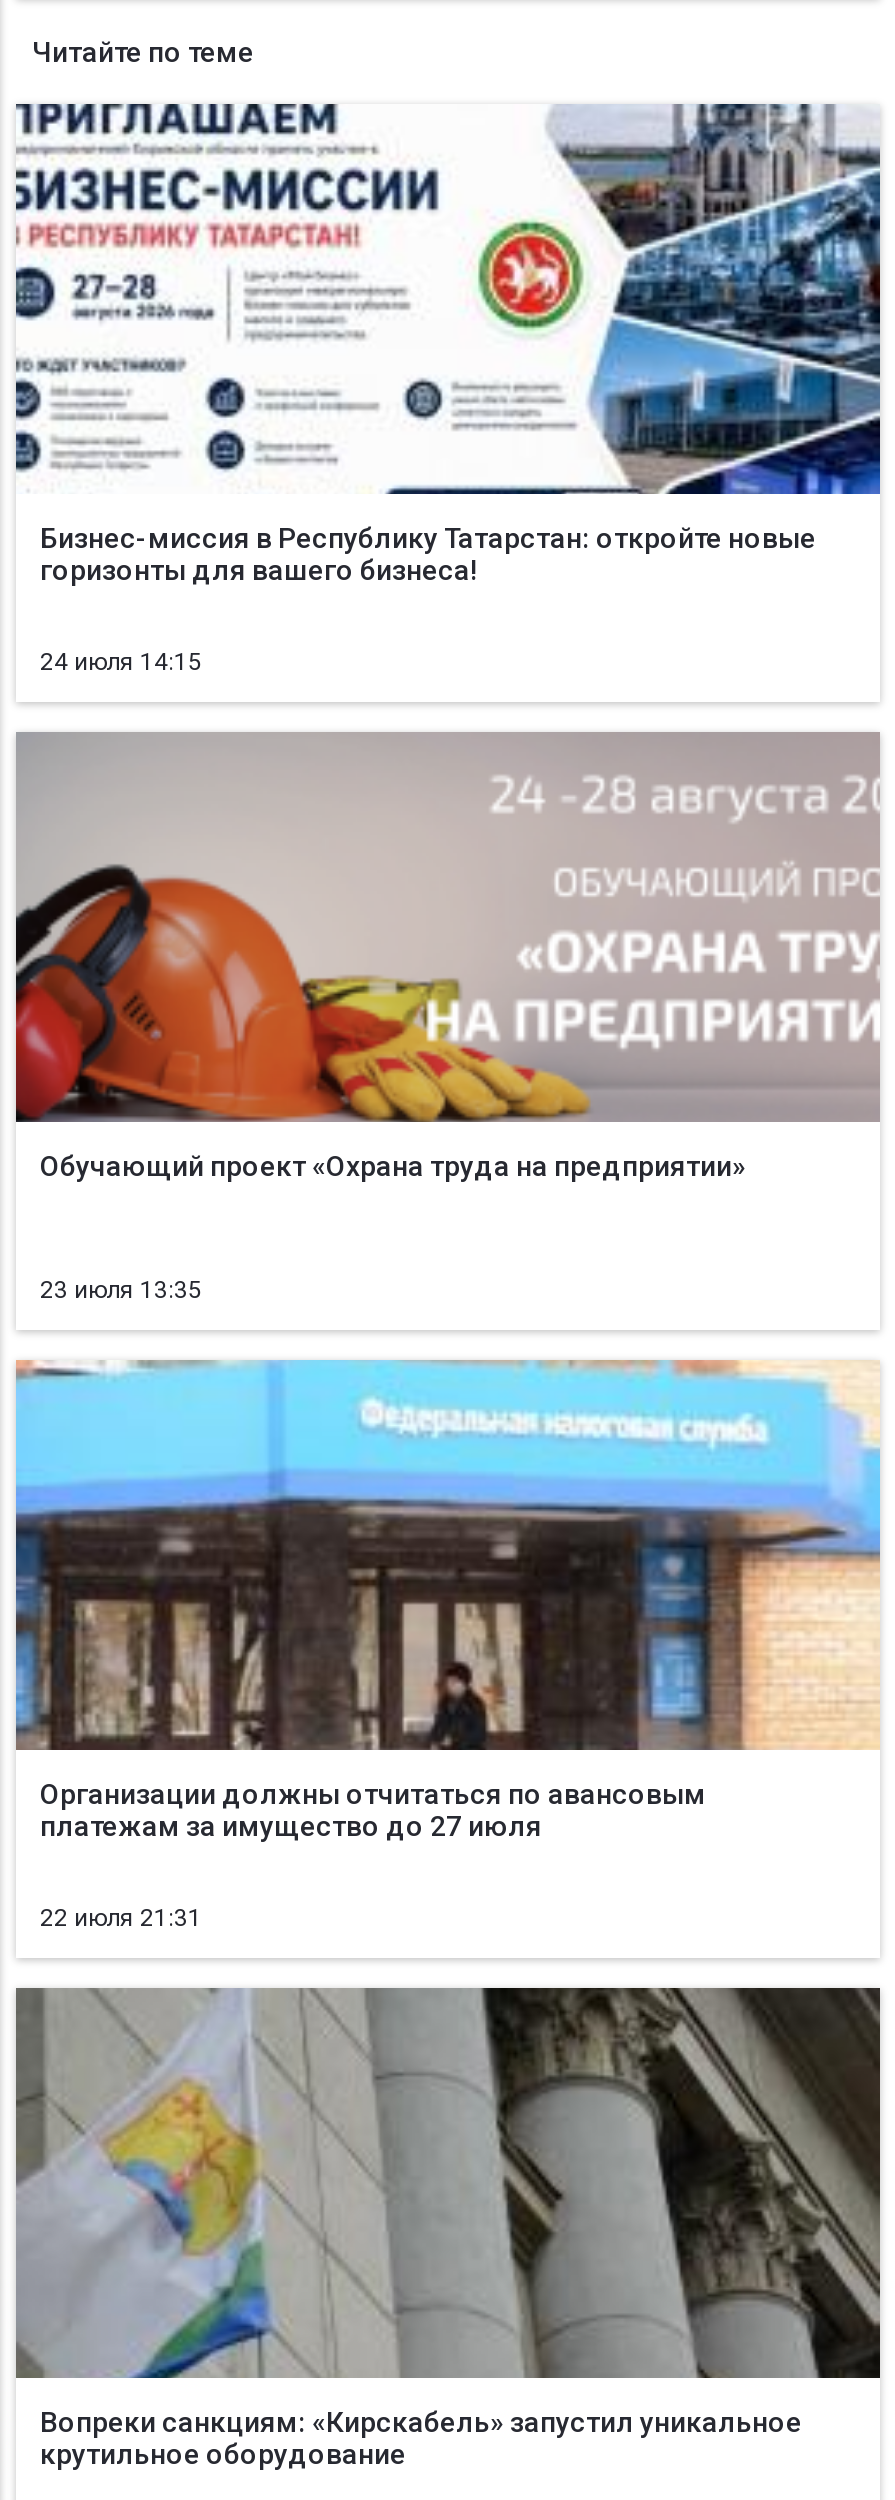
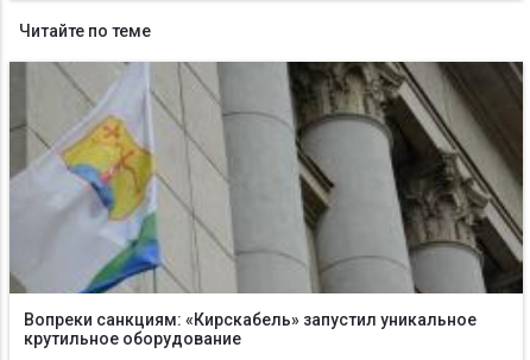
[16,102,882,676] [image] | Бизнес-миссия в Республику Татарстан: откройте новые | горизонты для вашего бизнеса! | 24 июля 14:15 -> none
[14,732,882,1182] [image] | Обучающий проект «Охрана труда на предприятии» -> none
[40,1276,202,1304] 23 июля 13:35 -> none
[14,1360,882,1932] [image] | Организации должны отчитаться по авансовым | платежам за имущество до 27 июля | 22 июля 21:31 -> none

